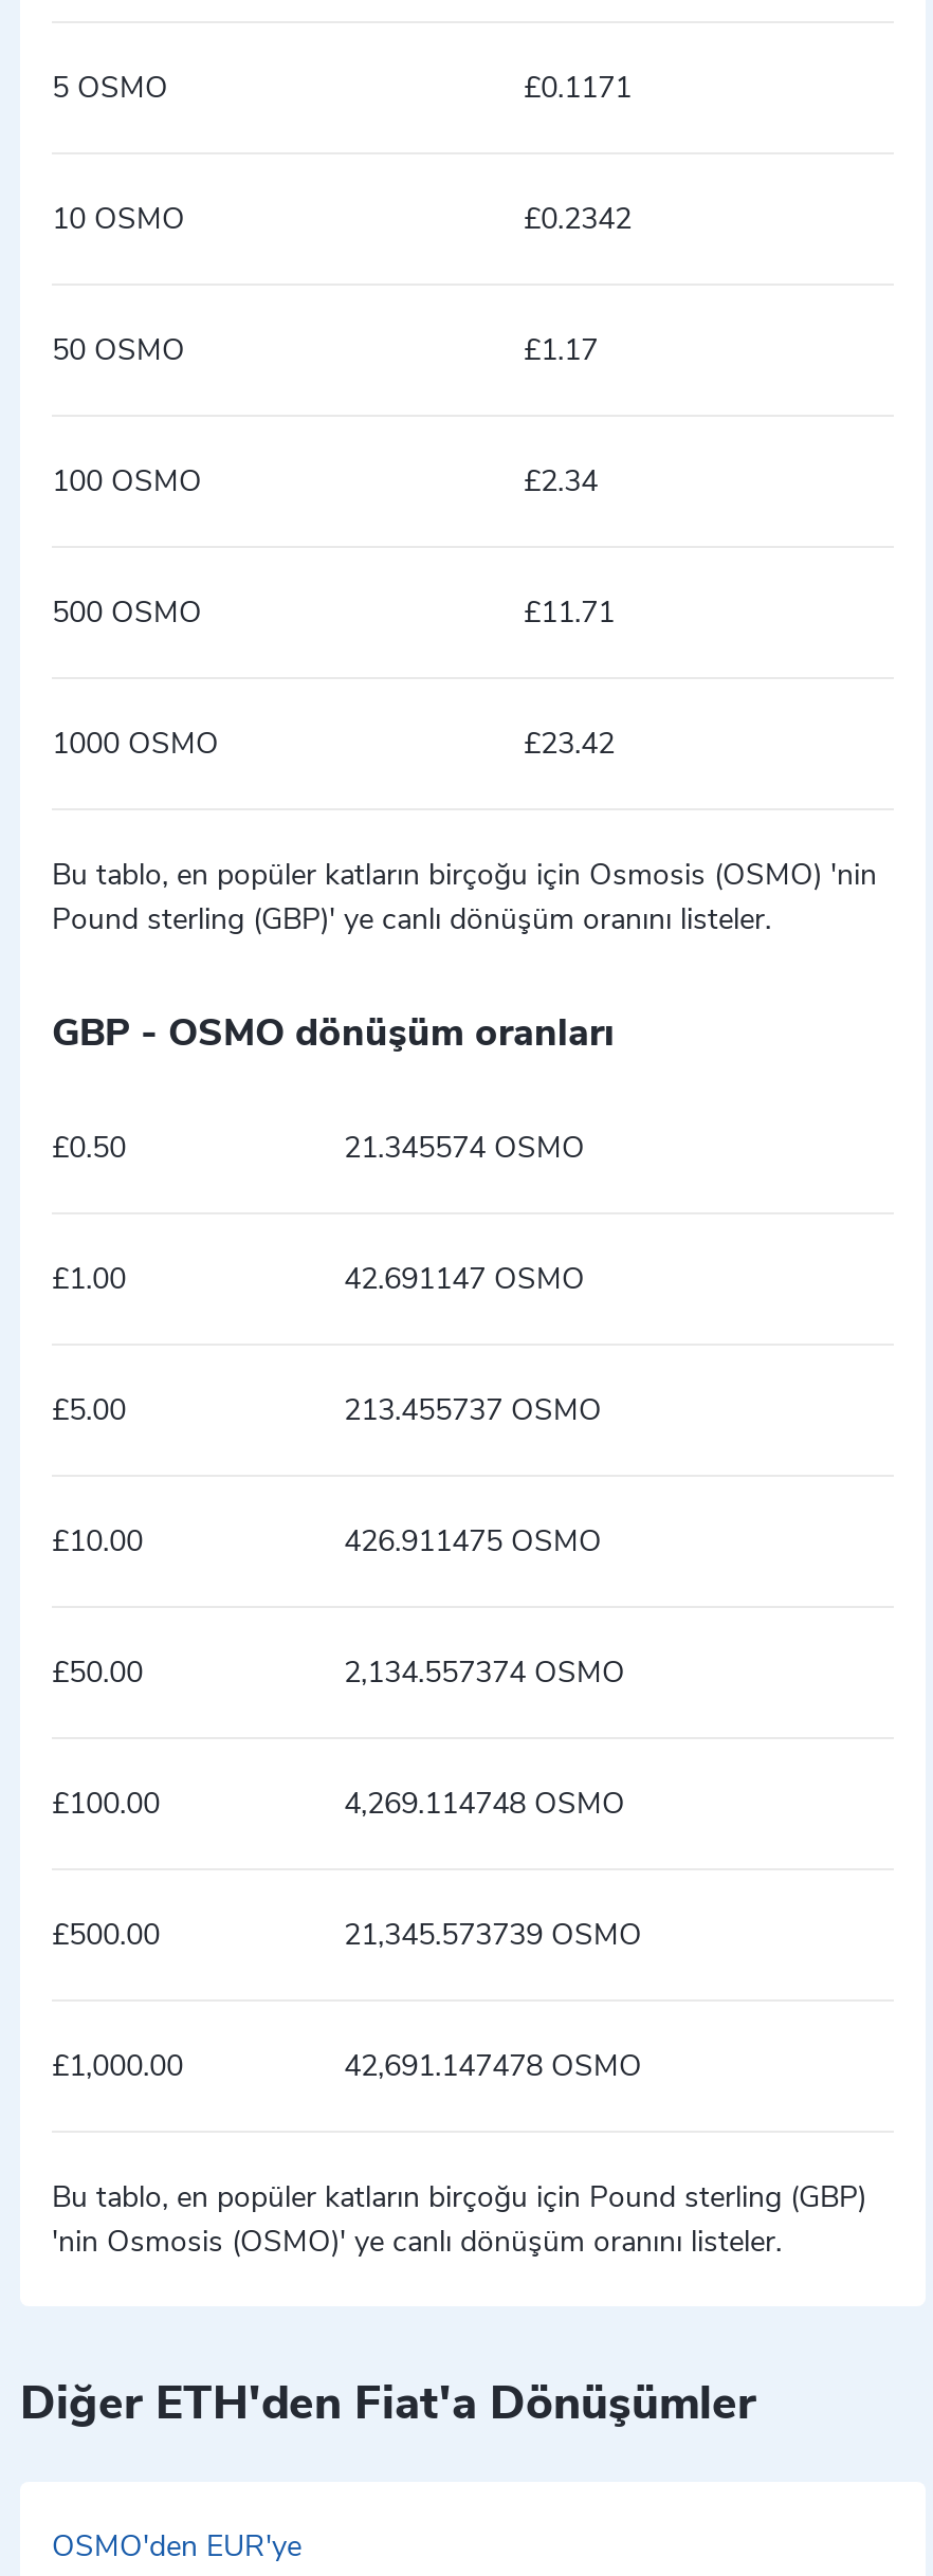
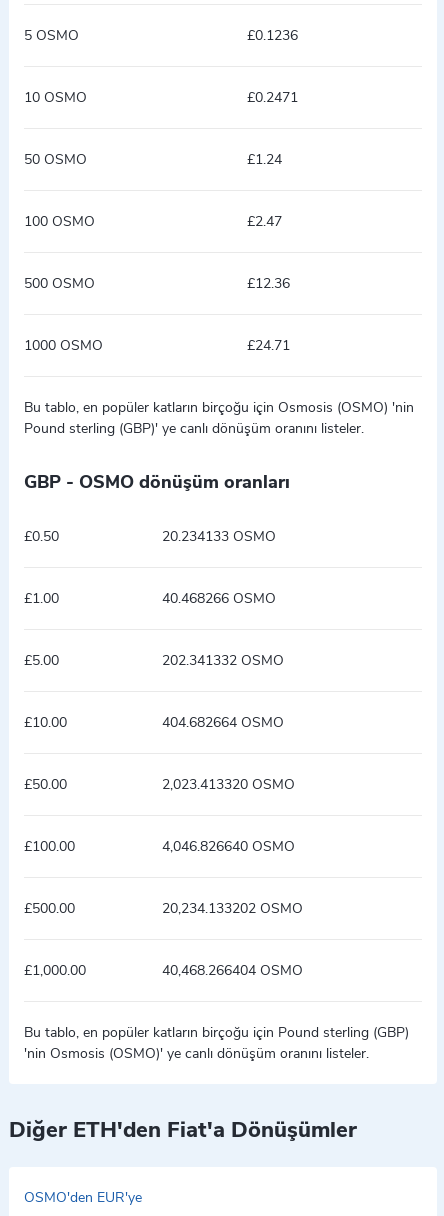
[524,68,632,108] £0.1171 -> [247,26,298,45] £0.1236
[524,199,632,239] £0.2342 -> [247,88,298,107] £0.2471
[524,330,598,370] £1.17 -> [247,150,282,169] £1.24
[524,461,598,501] £2.34 -> [247,212,282,231] £2.47
[524,592,615,633] £11.71 -> [247,274,290,293] £12.36
[524,724,615,764] £23.42 -> [247,336,290,355] £24.71
[344,1128,585,1168] 21.345574 OSMO -> [162,527,276,546] 20.234133 OSMO
[344,1259,585,1299] 42.691147 OSMO -> [162,589,276,608] 40.468266 OSMO
[344,1390,602,1430] 213.455737 OSMO -> [162,651,284,670] 202.341332 OSMO
[344,1521,602,1561] 426.911475 OSMO -> [162,713,284,732] 404.682664 OSMO
[344,1652,625,1693] 2,134.557374 OSMO -> [162,775,295,794] 2,023.413320 OSMO
[344,1784,625,1824] 4,269.114748 OSMO -> [162,837,295,856] 4,046.826640 OSMO
[344,1915,642,1955] 21,345.573739 OSMO -> [162,899,303,918] 20,234.133202 OSMO
[344,2046,642,2086] 42,691.147478 OSMO -> [162,961,303,980] 40,468.266404 OSMO

